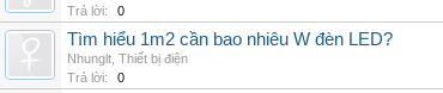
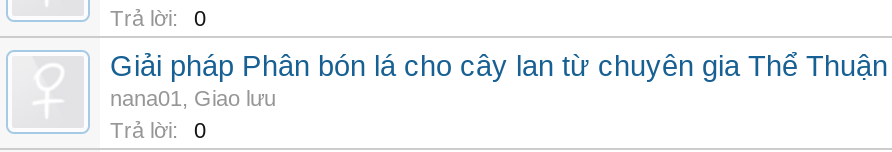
[67,30,393,66] Tìm hiểu 1m2 cần bao nhiêu W đèn LED? | Nhunglt, Thiết bị điện -> [110,50,888,110] Giải pháp Phân bón lá cho cây lan từ chuyên gia Thể Thuận | nana01, Giao lưu

